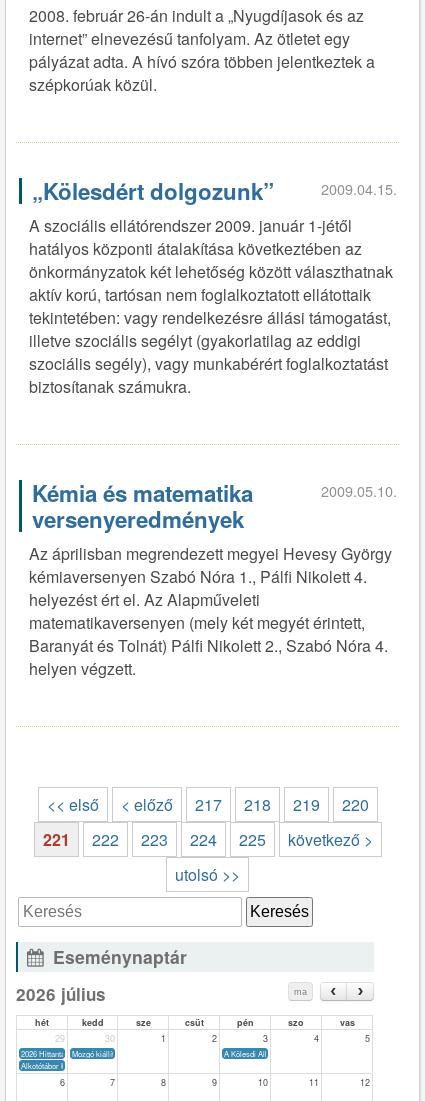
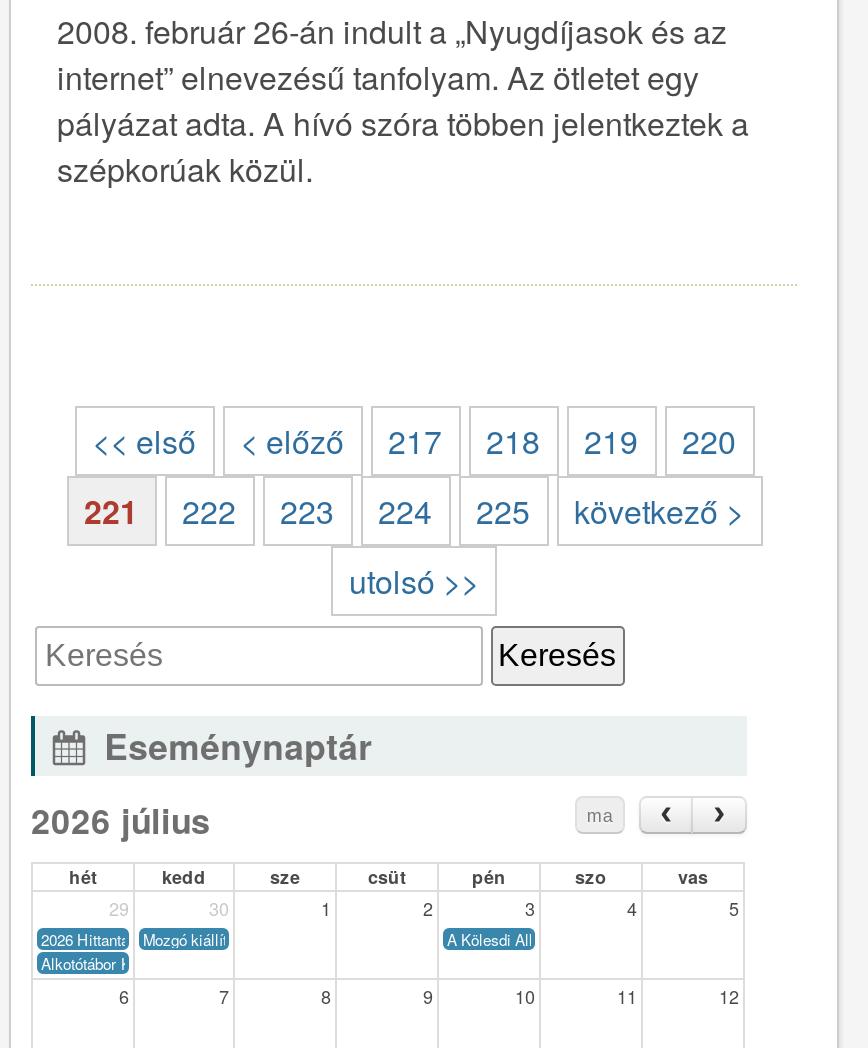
[29,175,397,535] „Kölesdért dolgozunk” | 2009.04.15. | A szociális ellátórendszer 2009. január 1-jétől | hatályos központi átalakítása következtében az | önkormányzatok két lehetőség között választhatnak | aktív korú, tartósan nem foglalkoztatott ellátottaik | tekintetében: vagy rendelkezésre állási támogatást, | illetve szociális segélyt (gyakorlatilag az eddigi | szociális segély), vagy munkabérért foglalkoztatást | biztosítanak számukra. | Kémia és matematika | versenyeredmények -> none
[29,480,397,680] 2009.05.10. | Az áprilisban megrendezett megyei Hevesy György | kémiaversenyen Szabó Nóra 1., Pálfi Nikolett 4. | helyezést ért el. Az Alapműveleti | matematikaversenyen (mely két megyét érintett, | Baranyát és Tolnát) Pálfi Nikolett 2., Szabó Nóra 4. | helyen végzett. -> none

